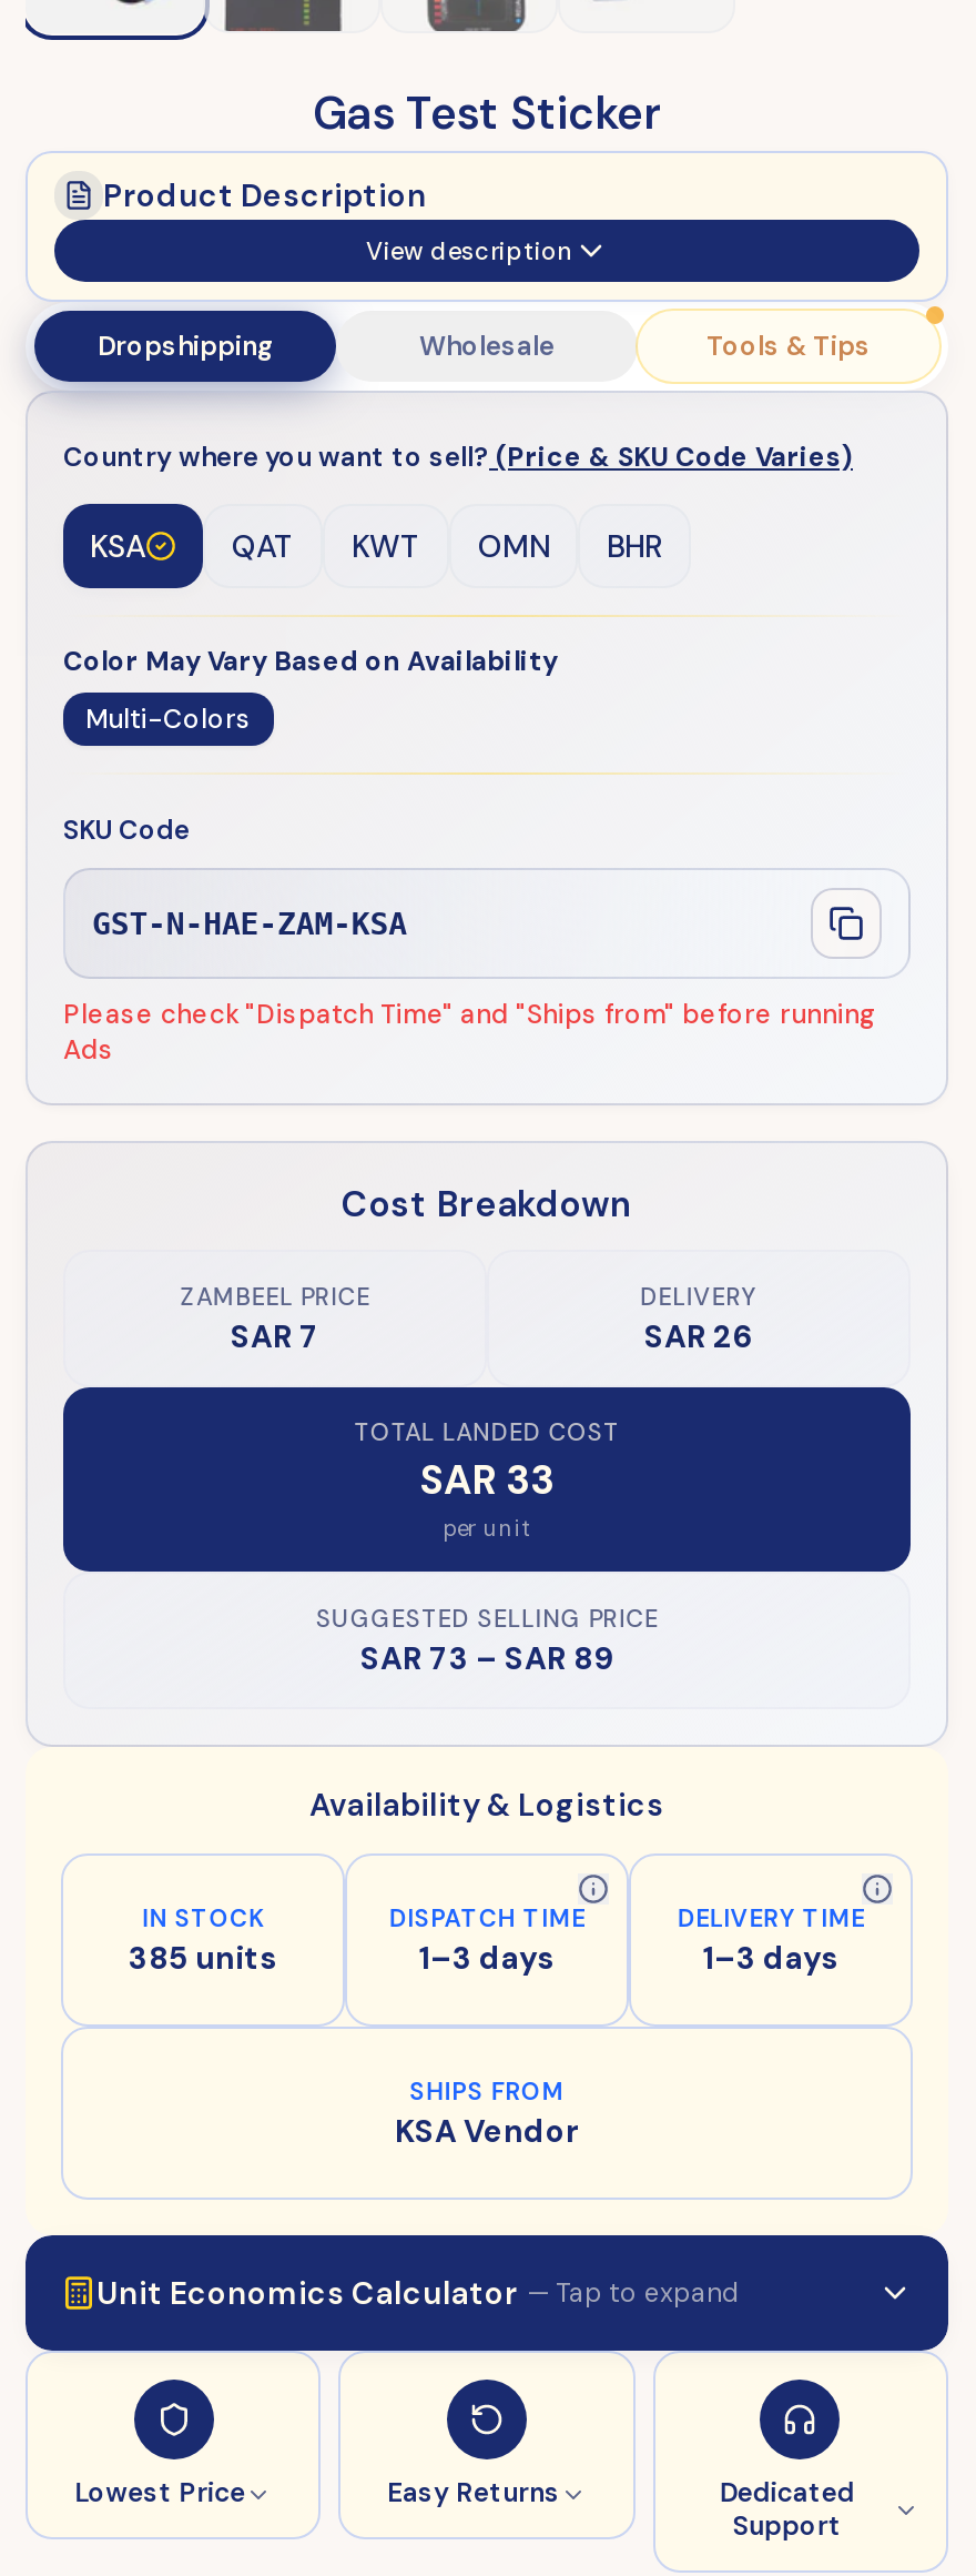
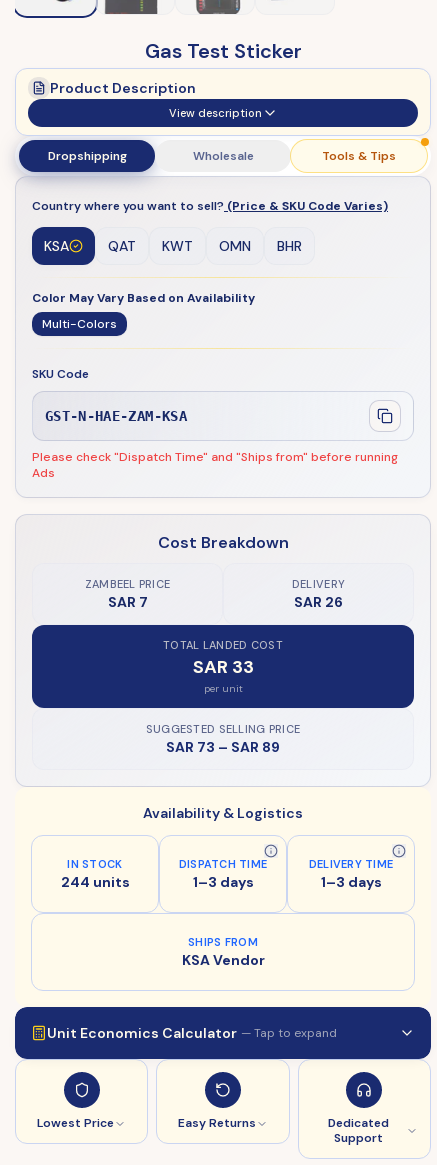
[129,1938,277,1978] 385 units -> [60,873,129,891] 244 units

